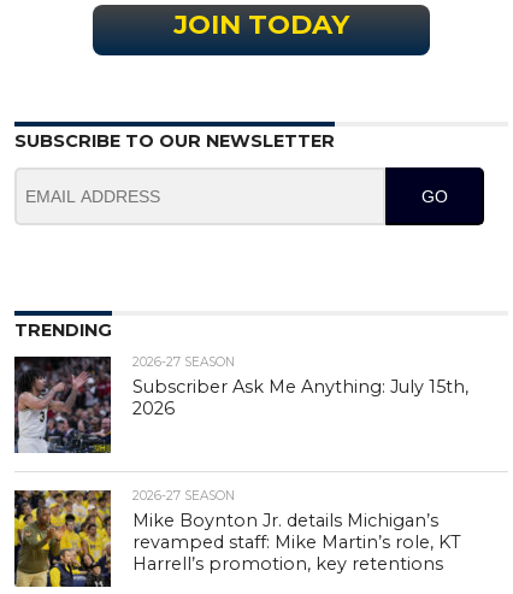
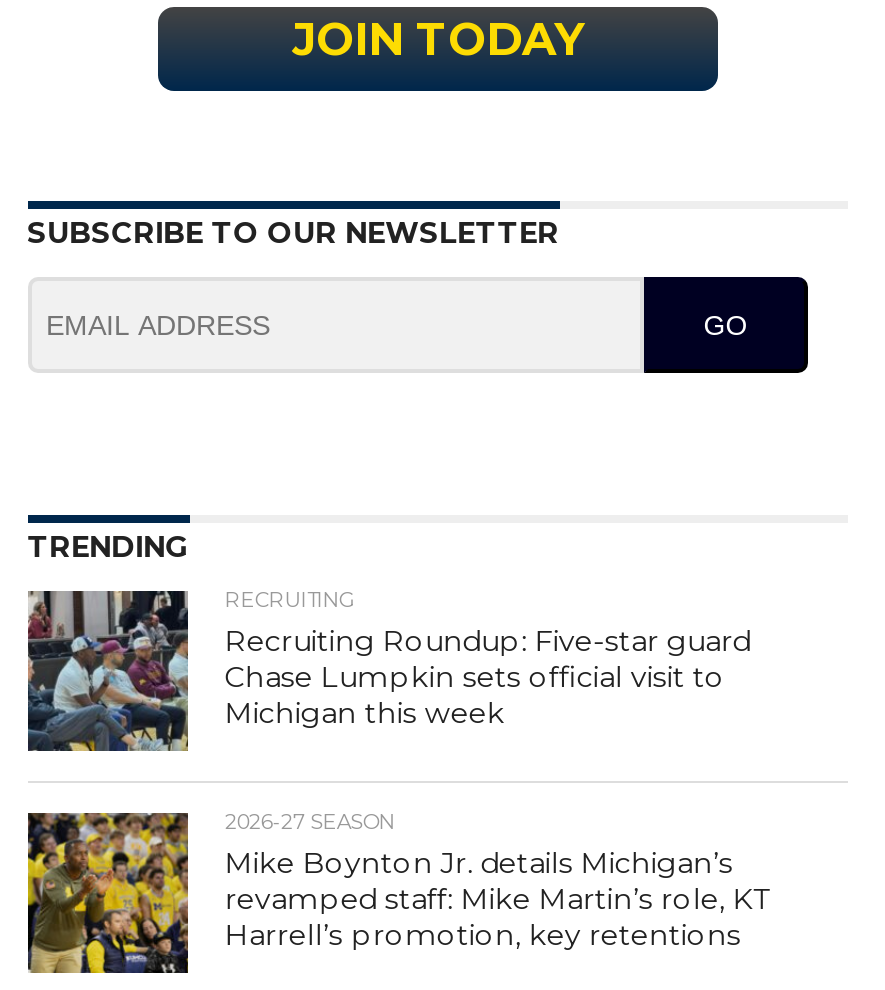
[13,354,469,453] [image] | 2026-27 SEASON | Subscriber Ask Me Anything: July 15th, | 2026 -> [26,587,751,753] [image] | RECRUITING | Recruiting Roundup: Five-star guard | Chase Lumpkin sets official visit to | Michigan this week

